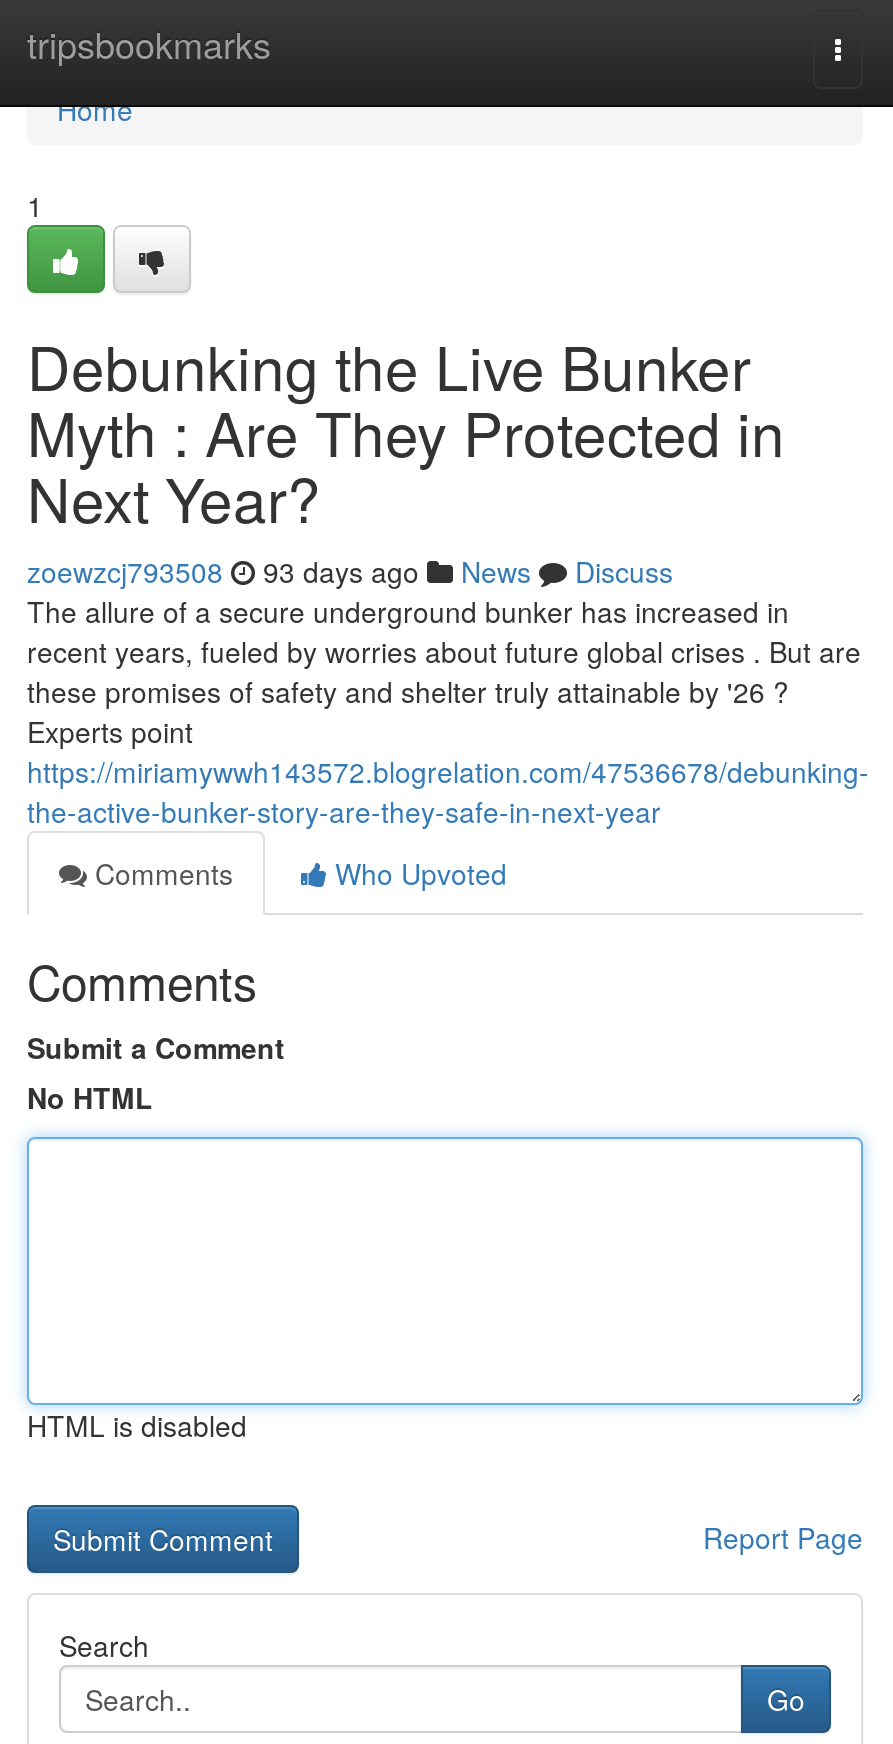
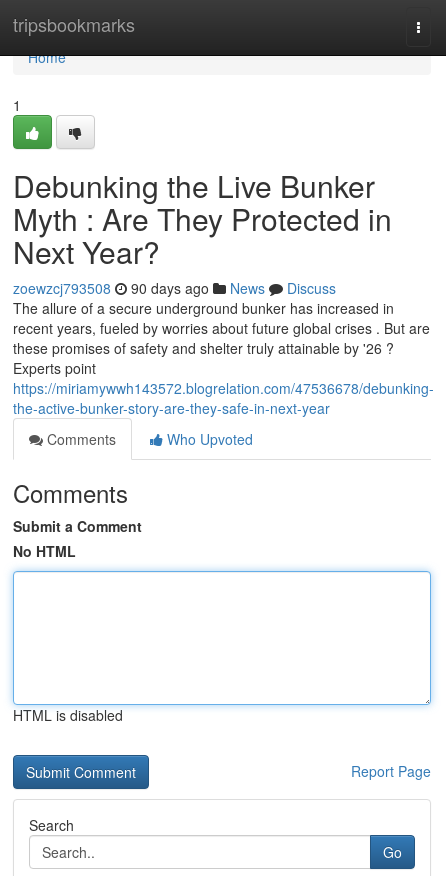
[27,551,673,591] zoewzcj793508 93 days ago News Discuss -> [13,278,336,298] zoewzcj793508 90 days ago News Discuss

